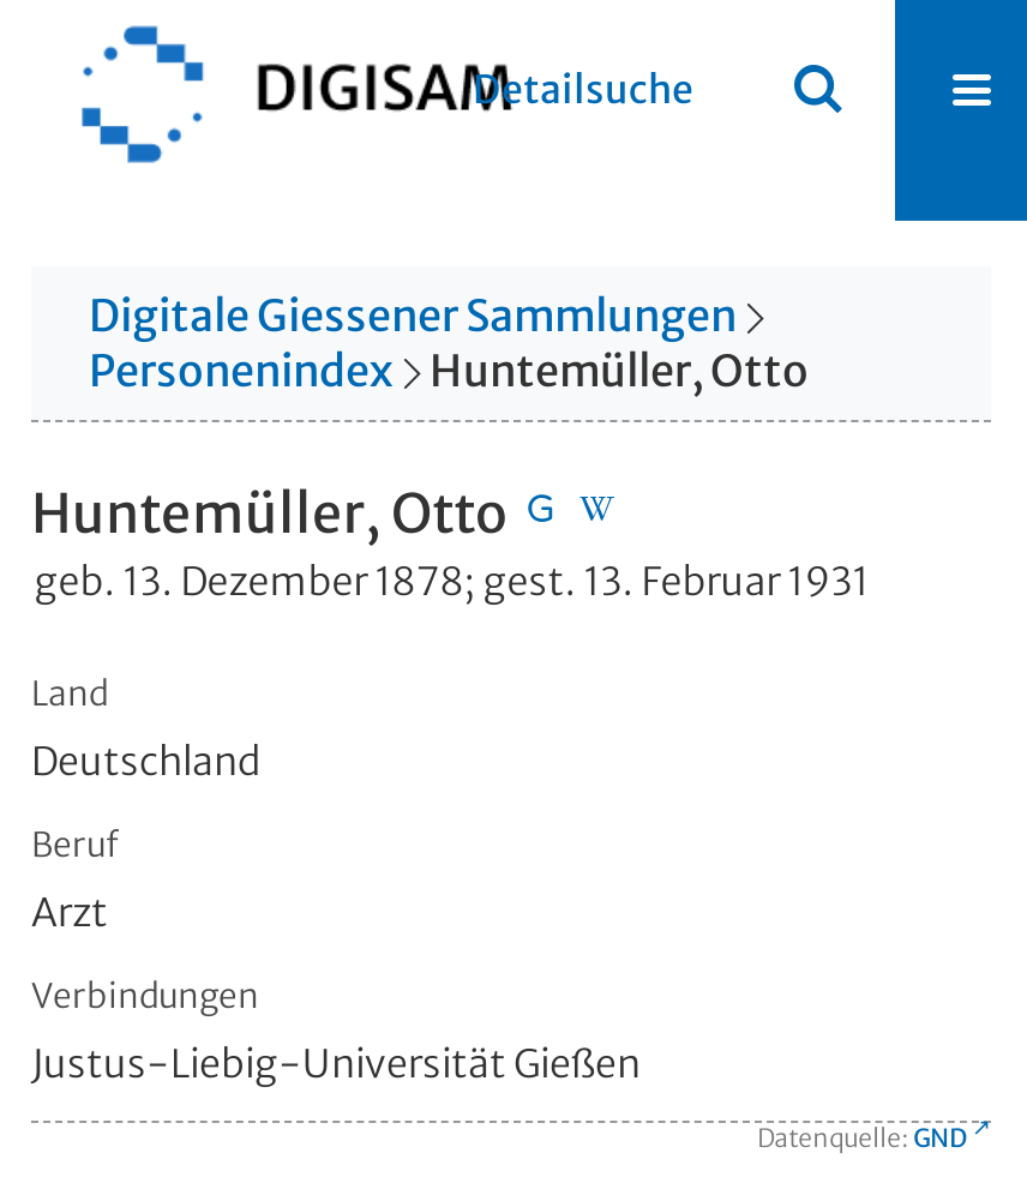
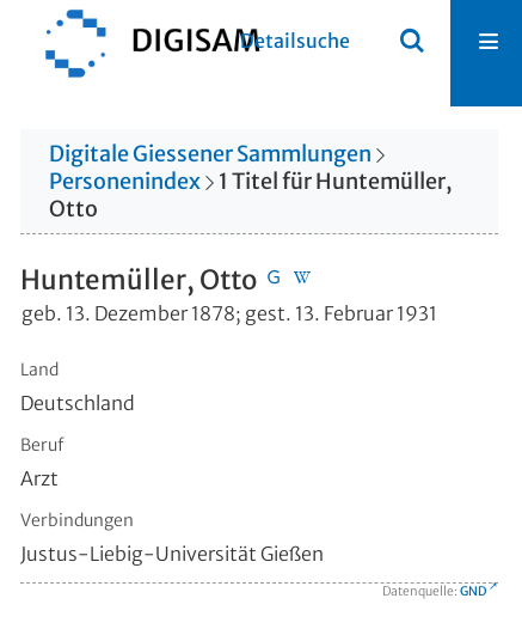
[430,342,809,397] Huntemüller, Otto -> [49,167,452,222] 1 Titel für Huntemüller, | Otto

